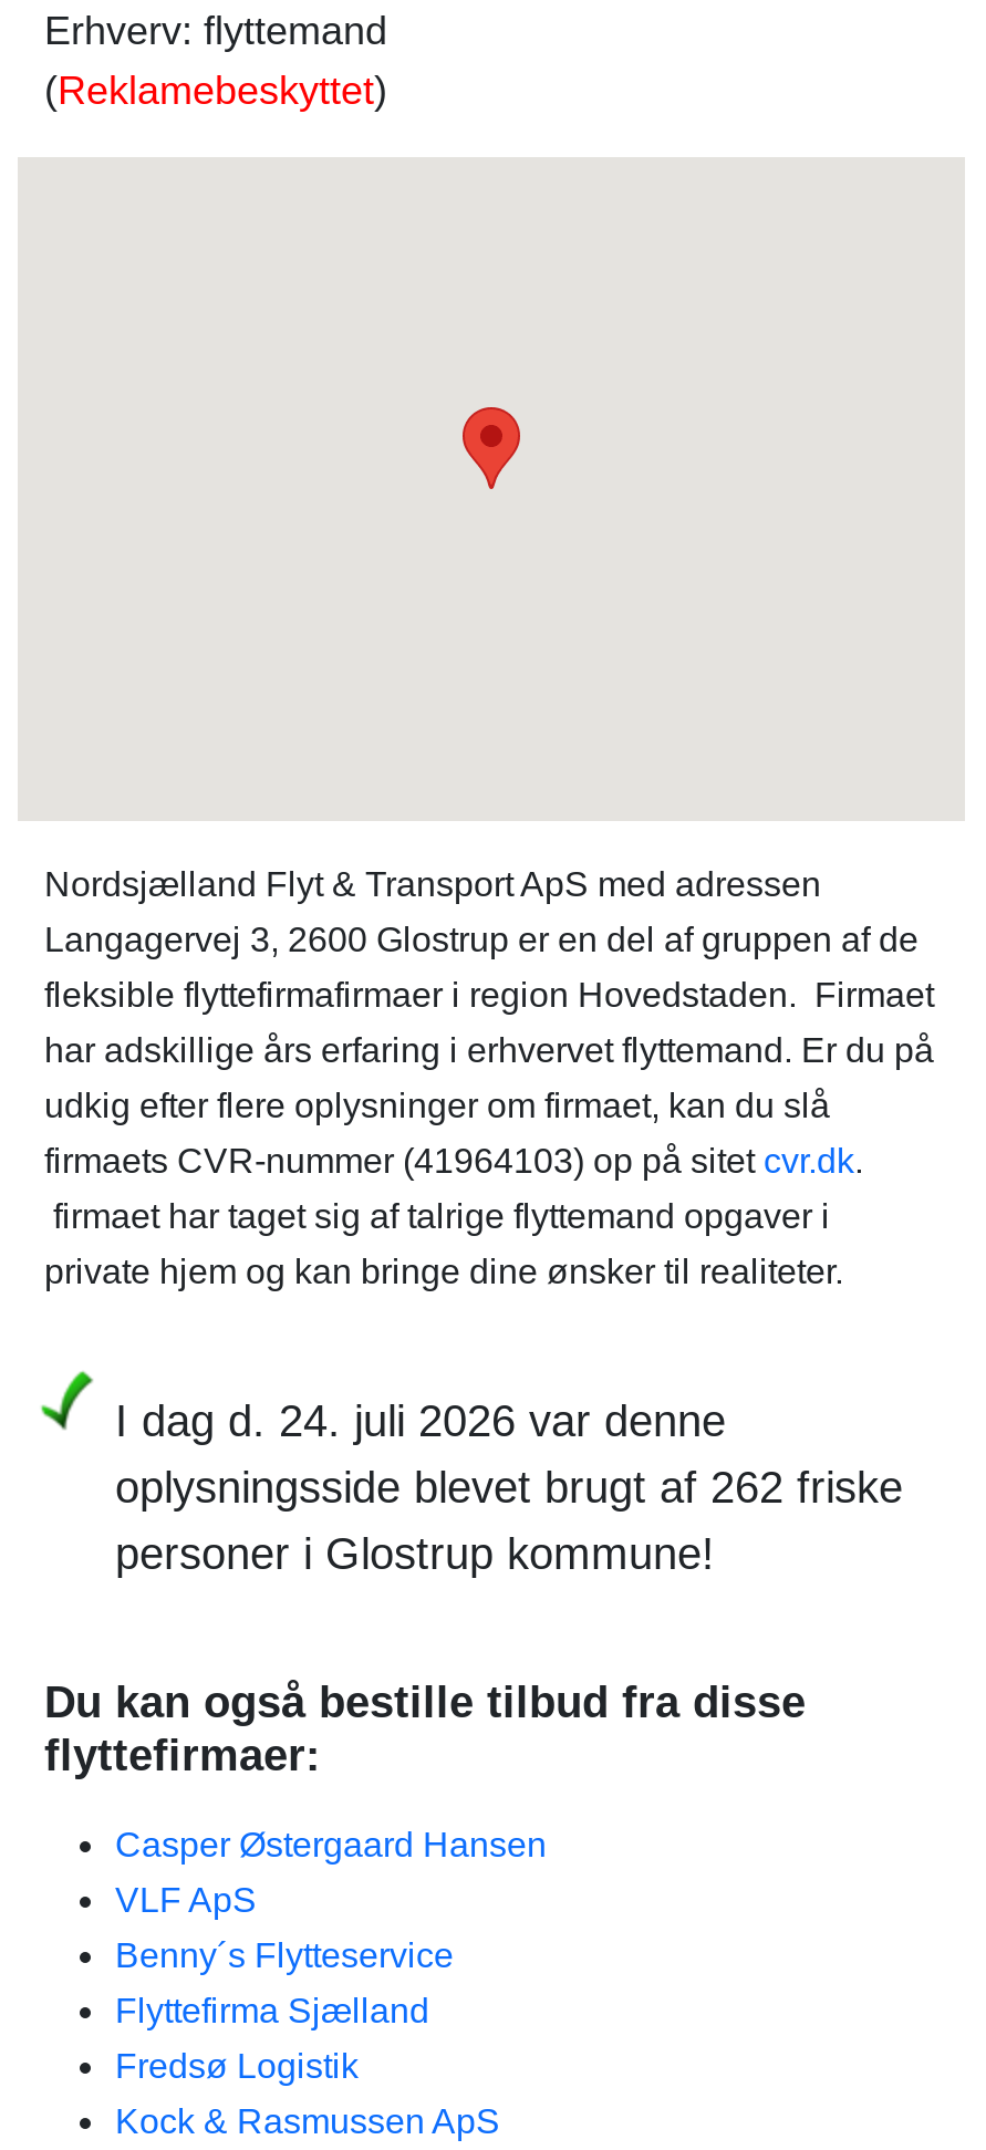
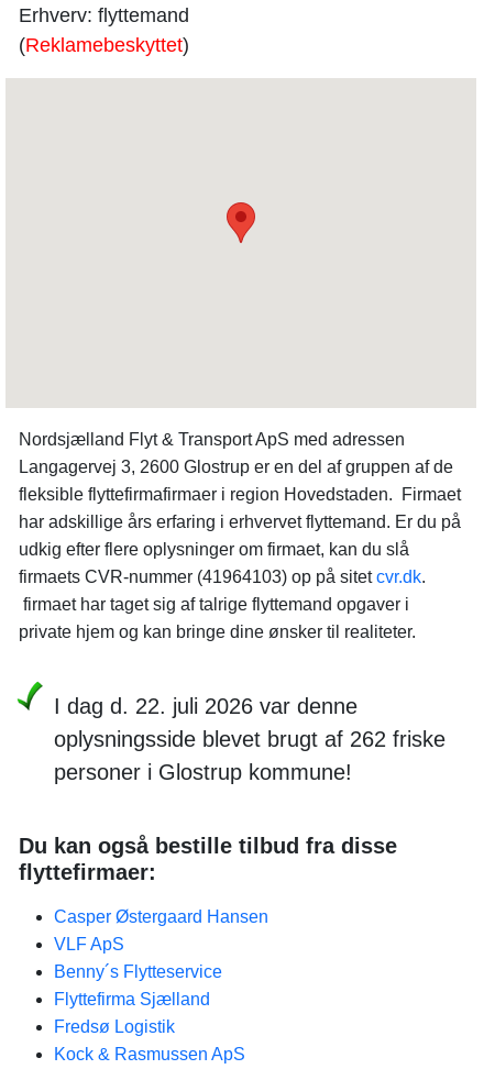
[115,1396,726,1445] I dag d. 24. juli 2026 var denne -> [54,694,358,718] I dag d. 22. juli 2026 var denne

